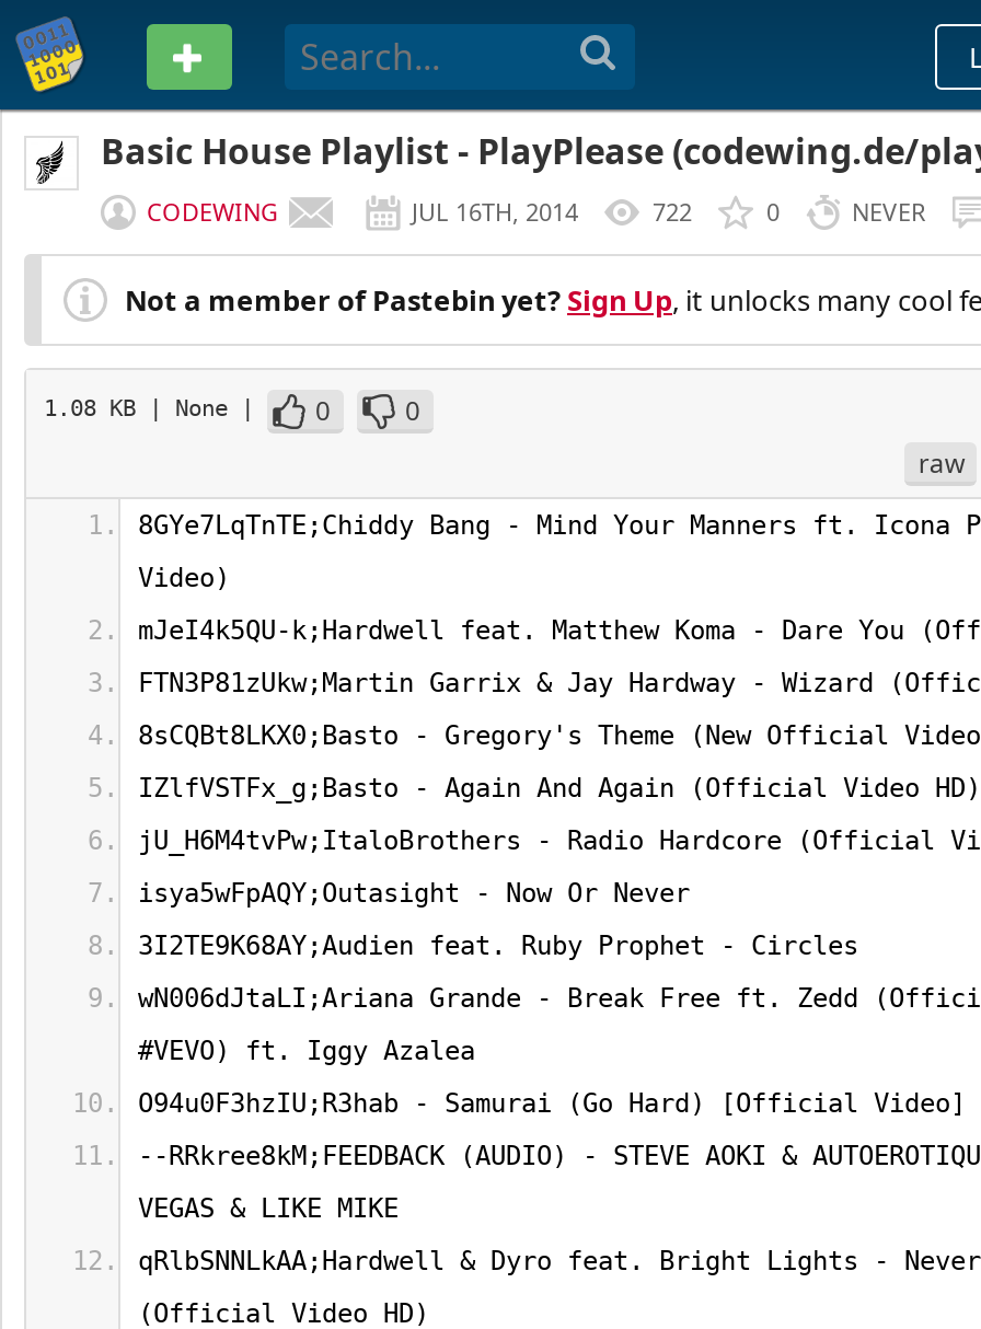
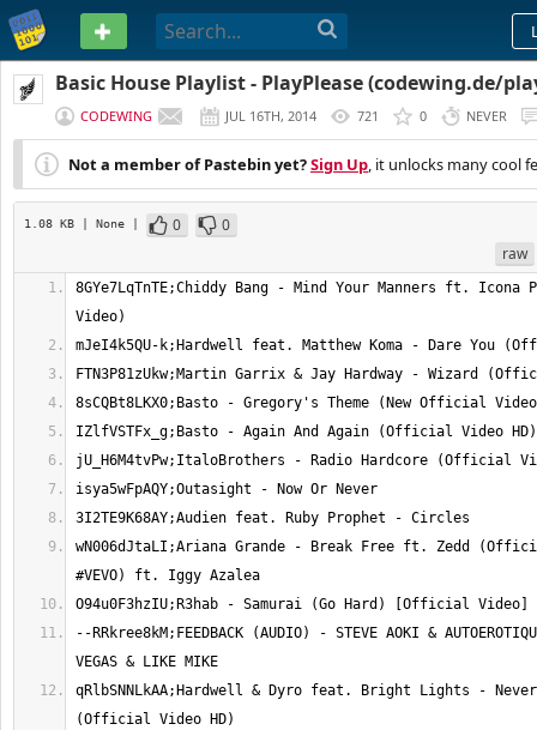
[653,195,692,228] 722 -> [357,107,379,125] 721

